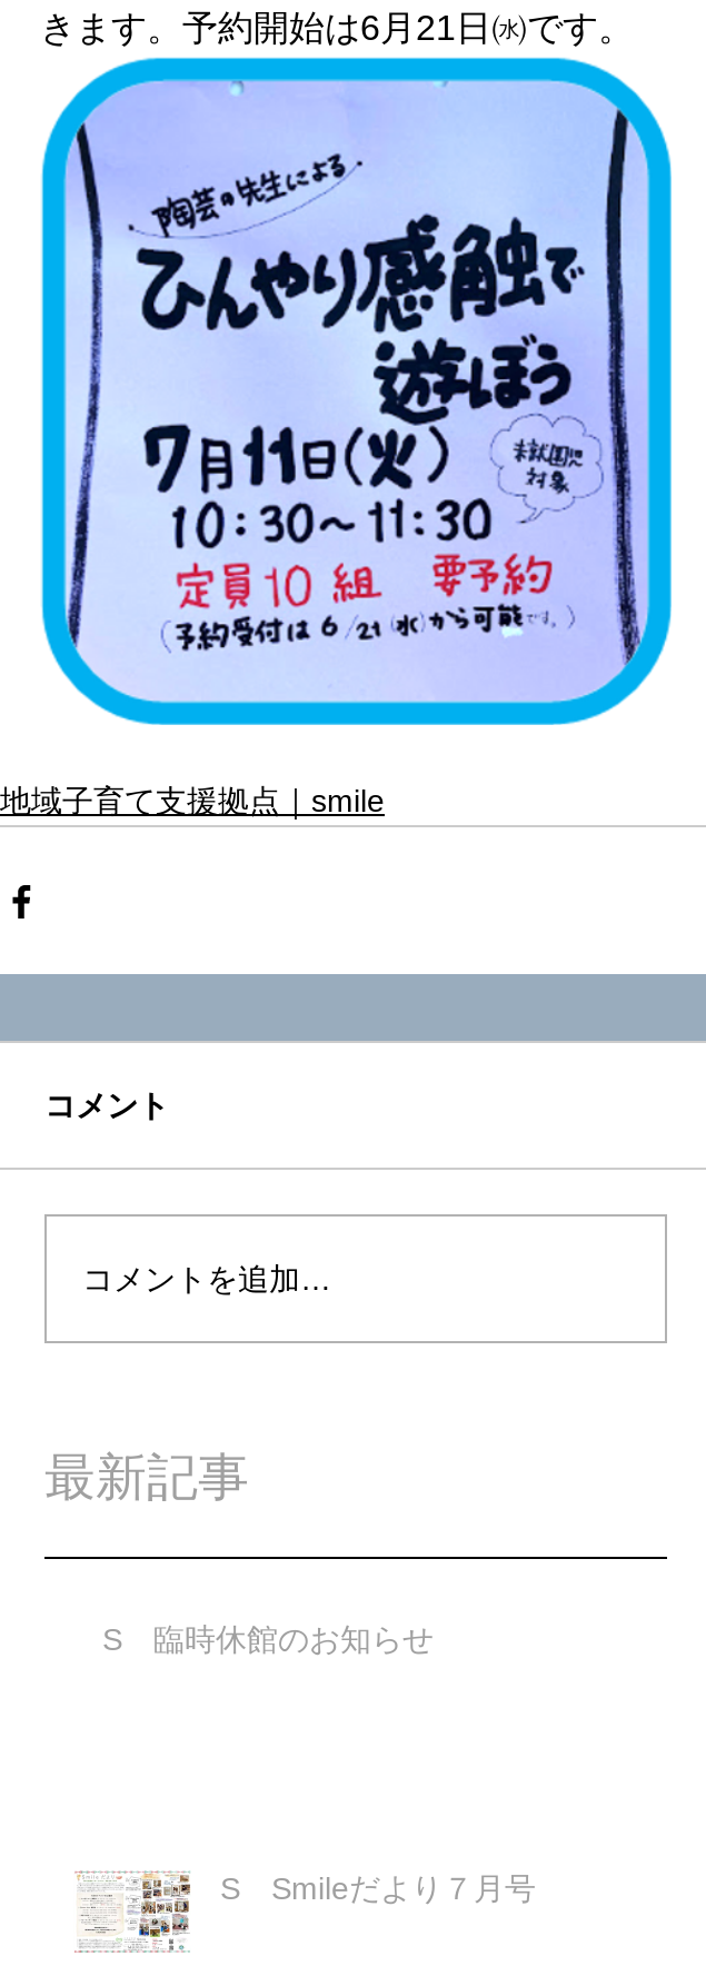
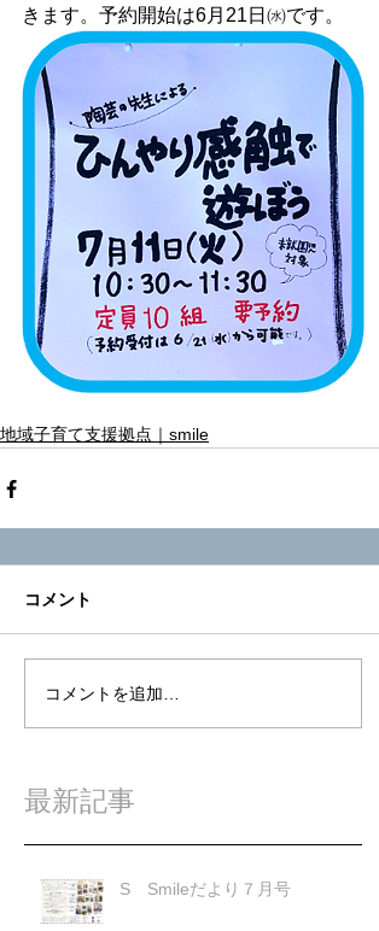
[102,1622,434,1657] S 臨時休館のお知らせ -> none

